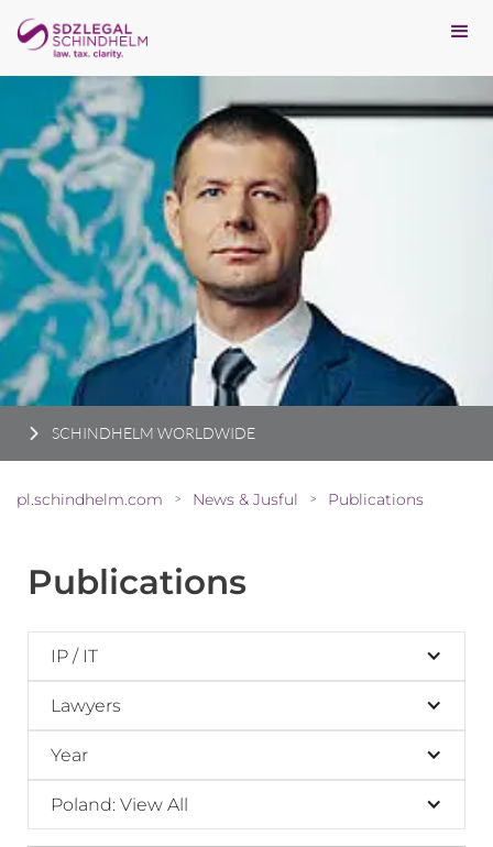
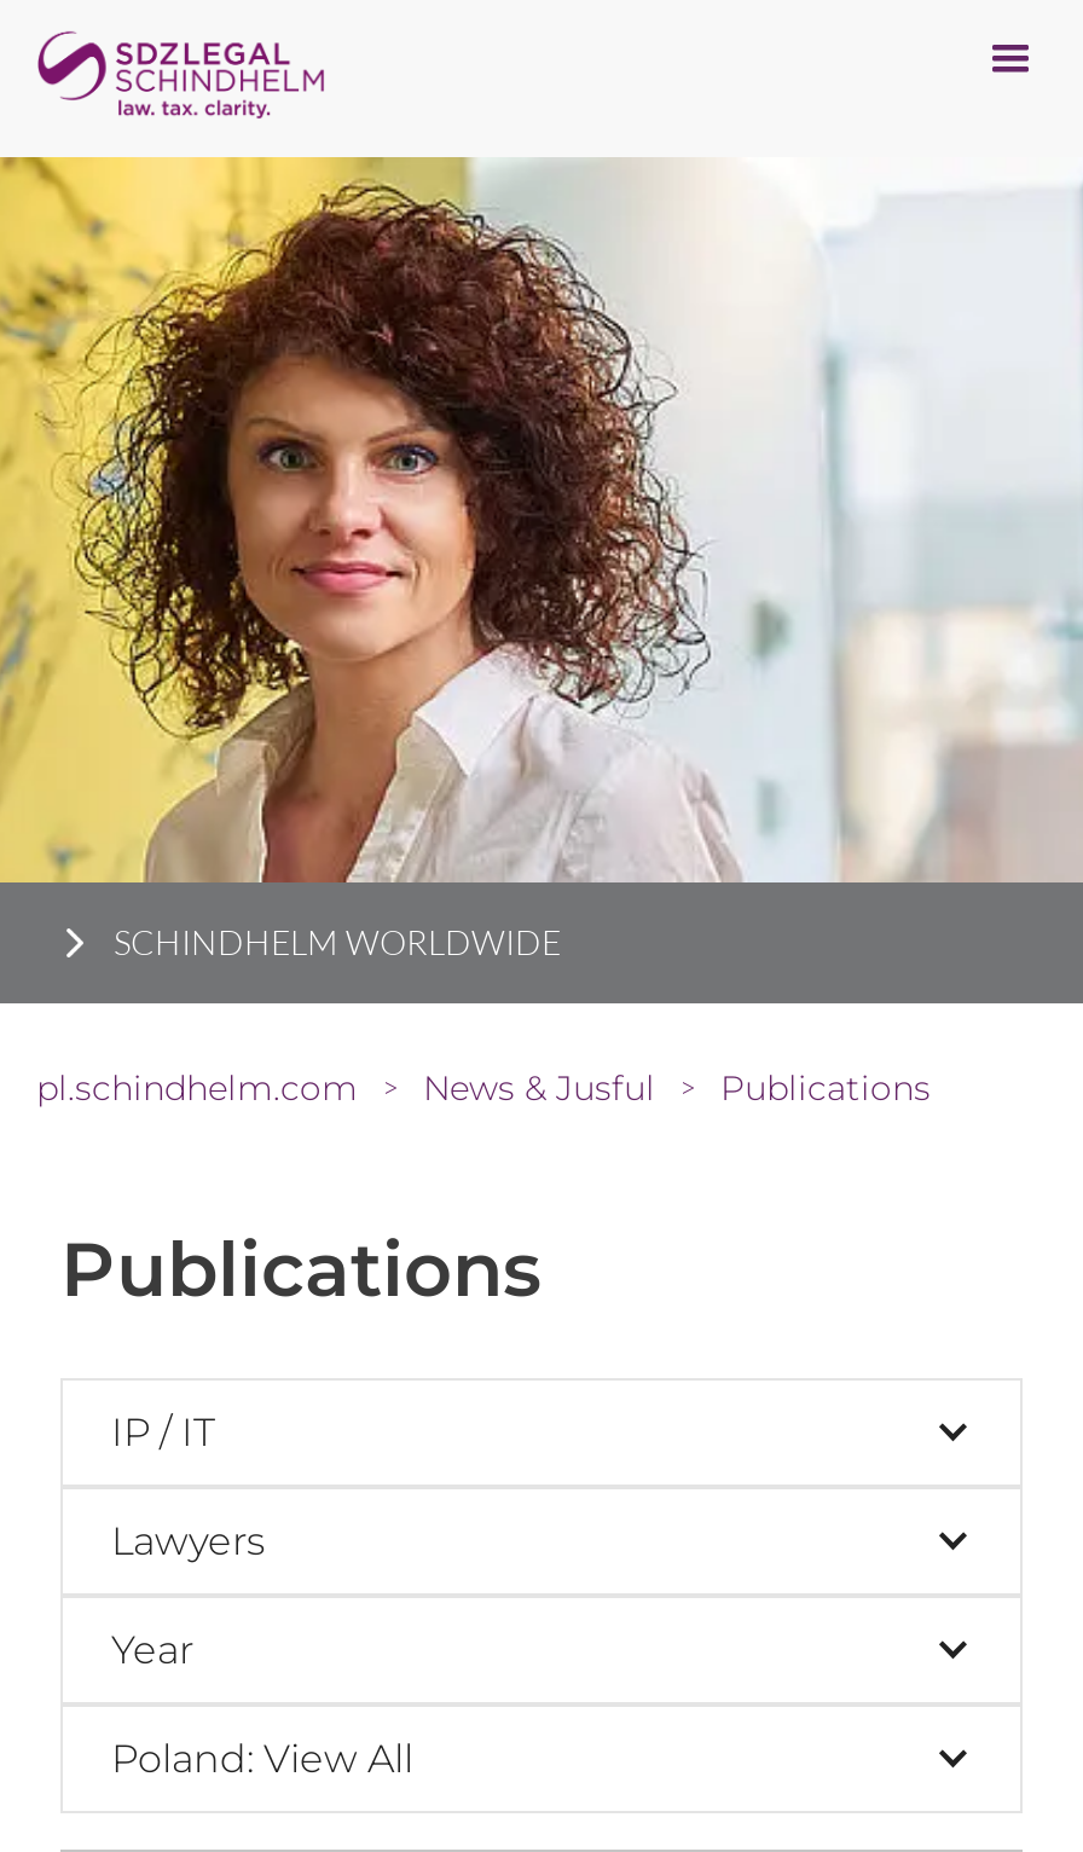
[3,75,490,407] [image] -> [7,155,1076,885] [image]

